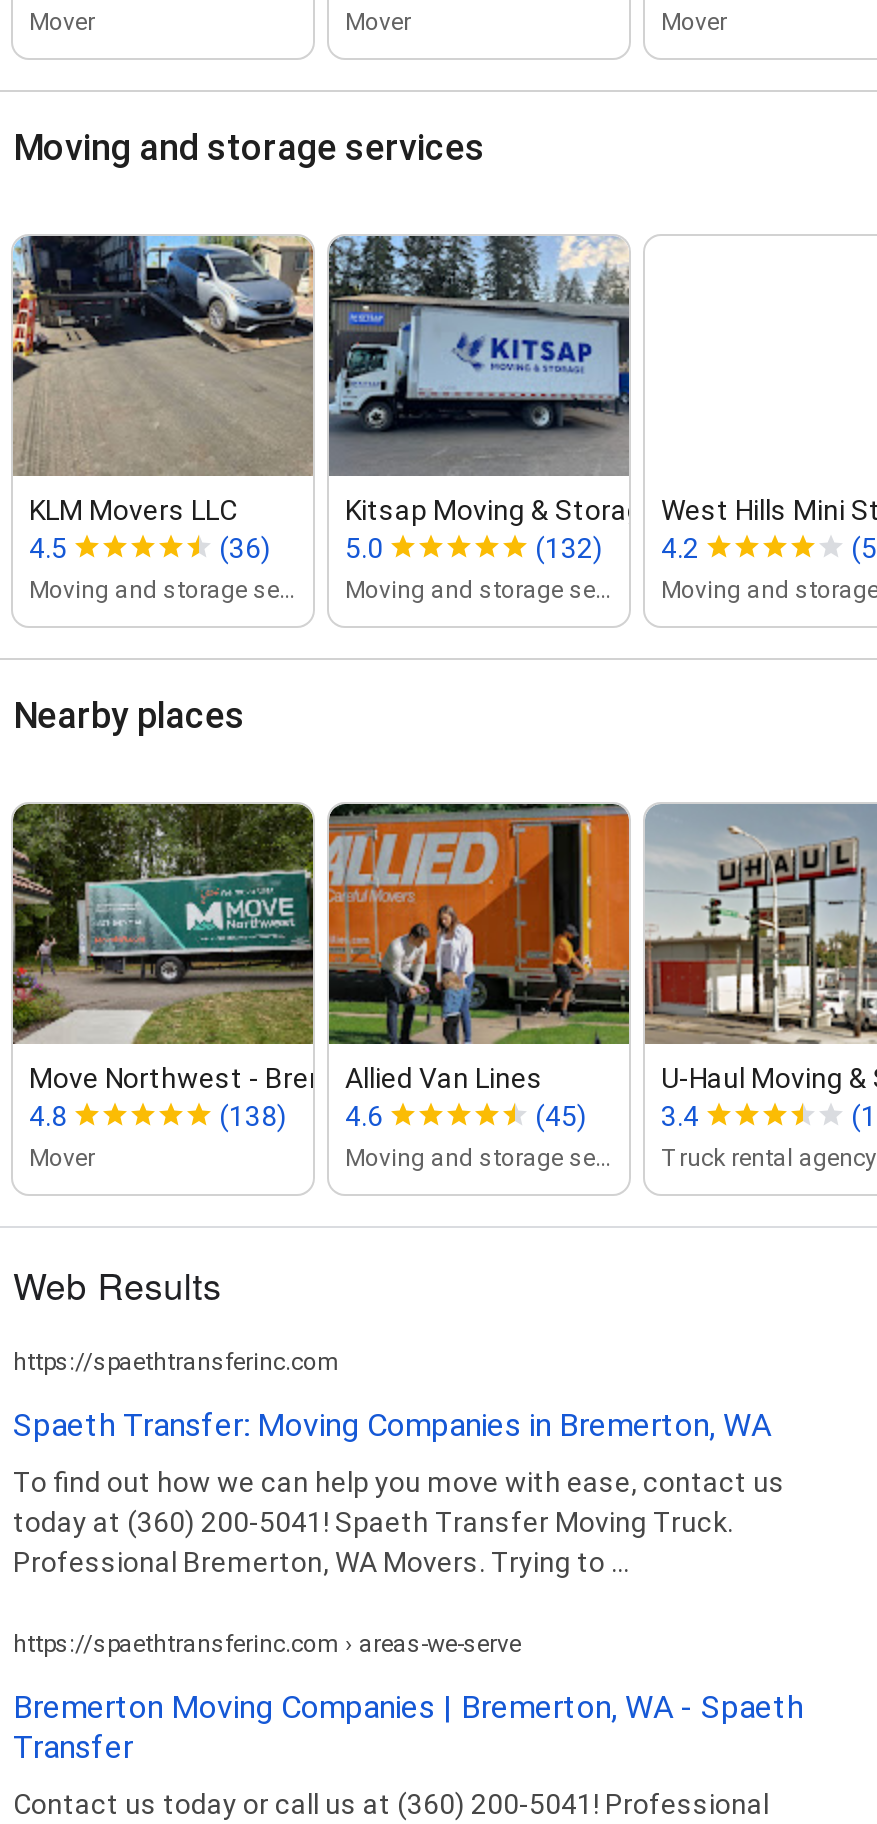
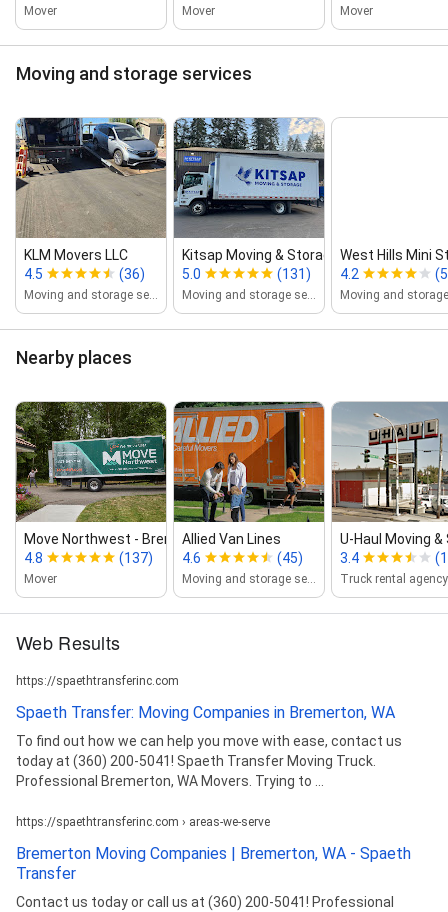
[535,531,699,563] (132) 4.2 -> [277,266,359,282] (131) 4.2
[219,1099,383,1131] (138) 4.6 -> [119,550,201,566] (137) 4.6

